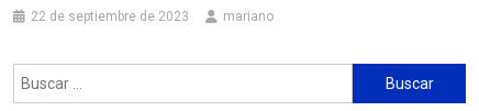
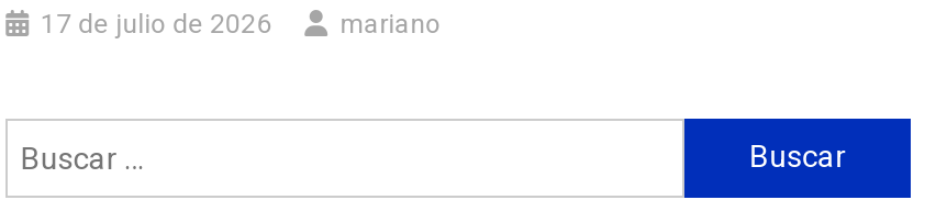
[31,9,189,24] 22 de septiembre de 2023 -> [41,9,272,40] 17 de julio de 2026

